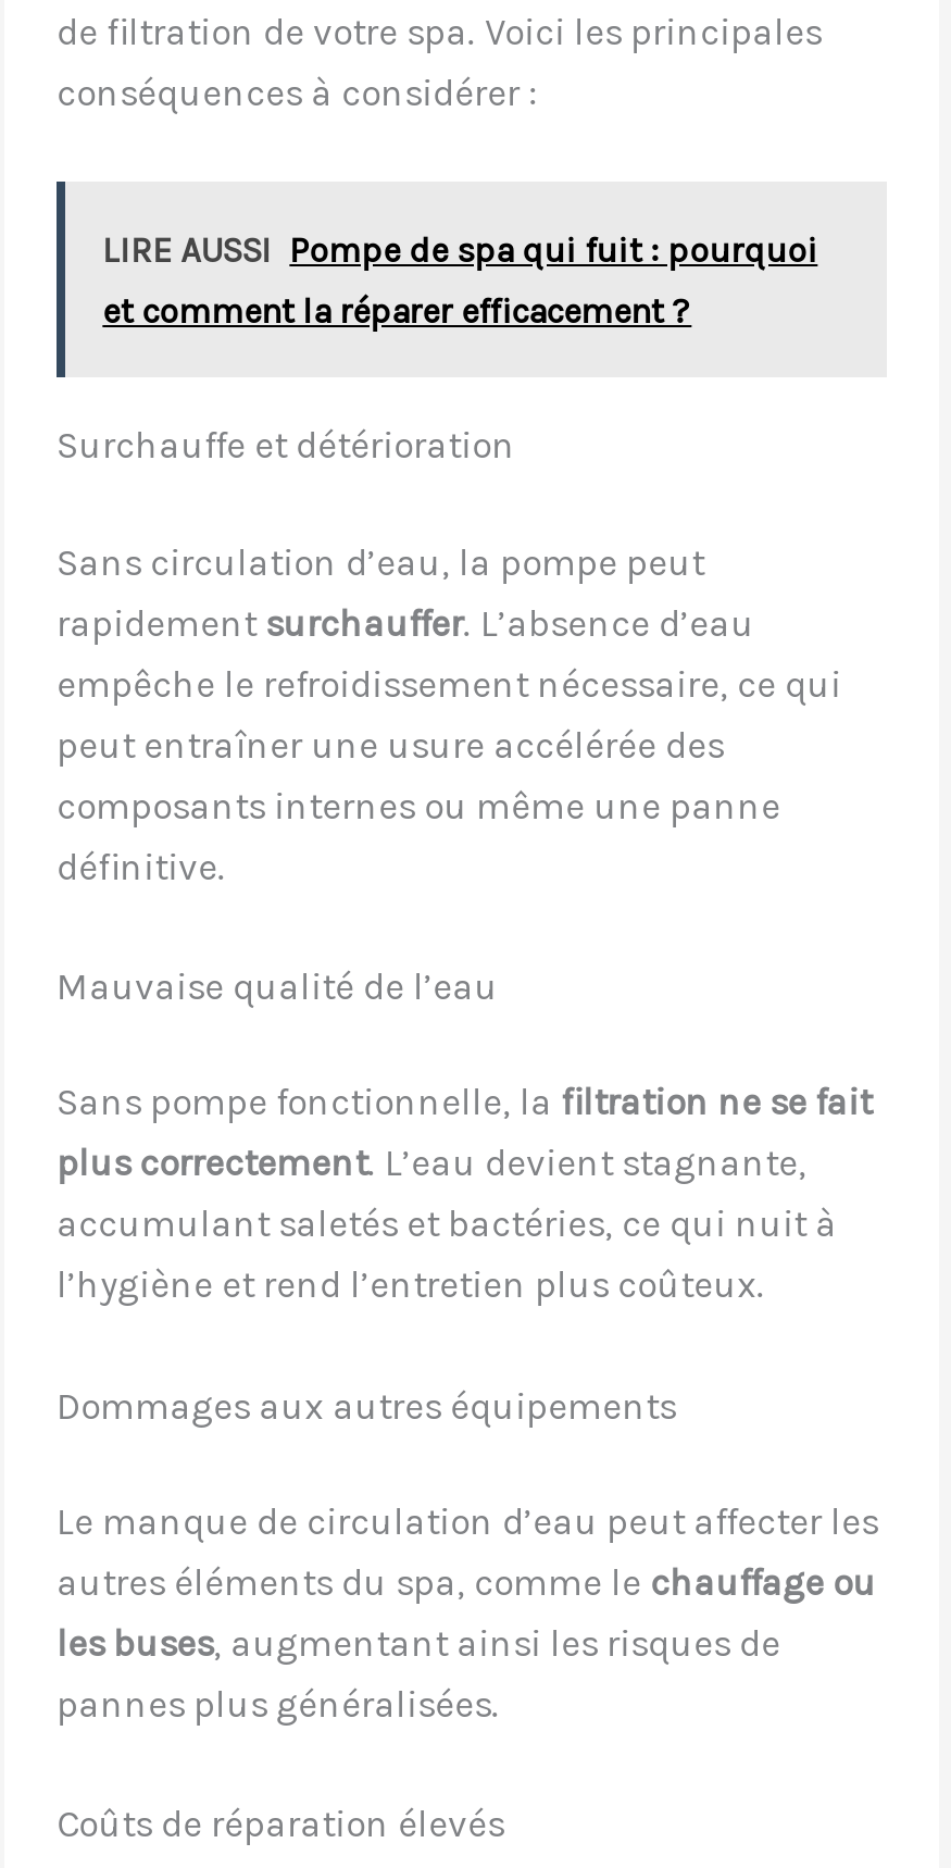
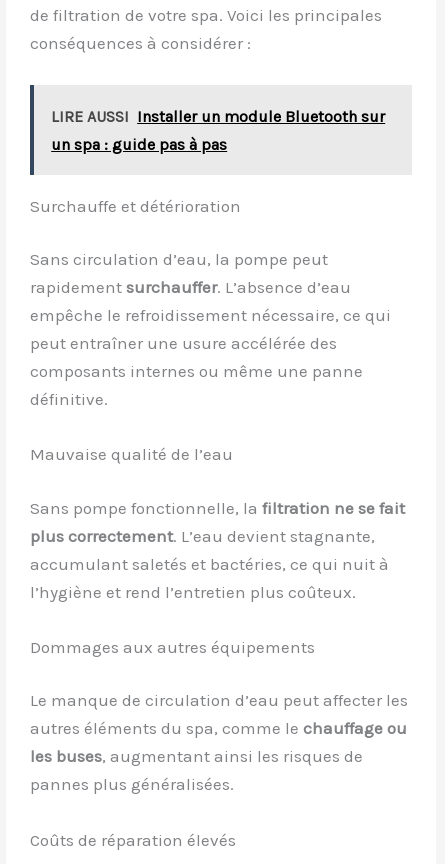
[103,229,818,271] LIRE AUSSI Pompe de spa qui fuit : pourquoi -> [51,106,385,125] LIRE AUSSI Installer un module Bluetooth sur
[103,290,692,332] et comment la réparer efficacement ? -> [51,134,227,153] un spa : guide pas à pas

